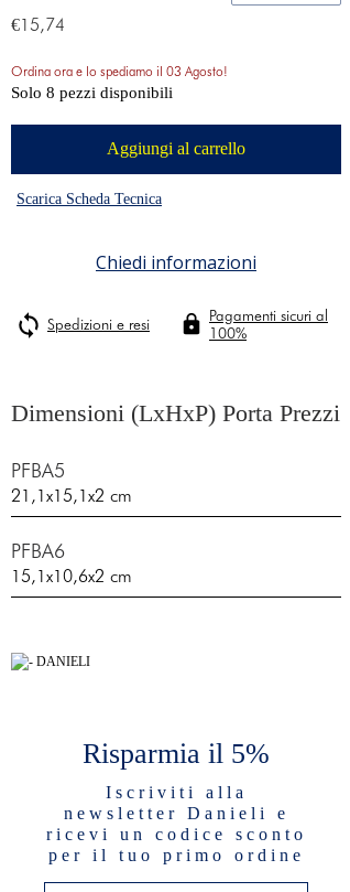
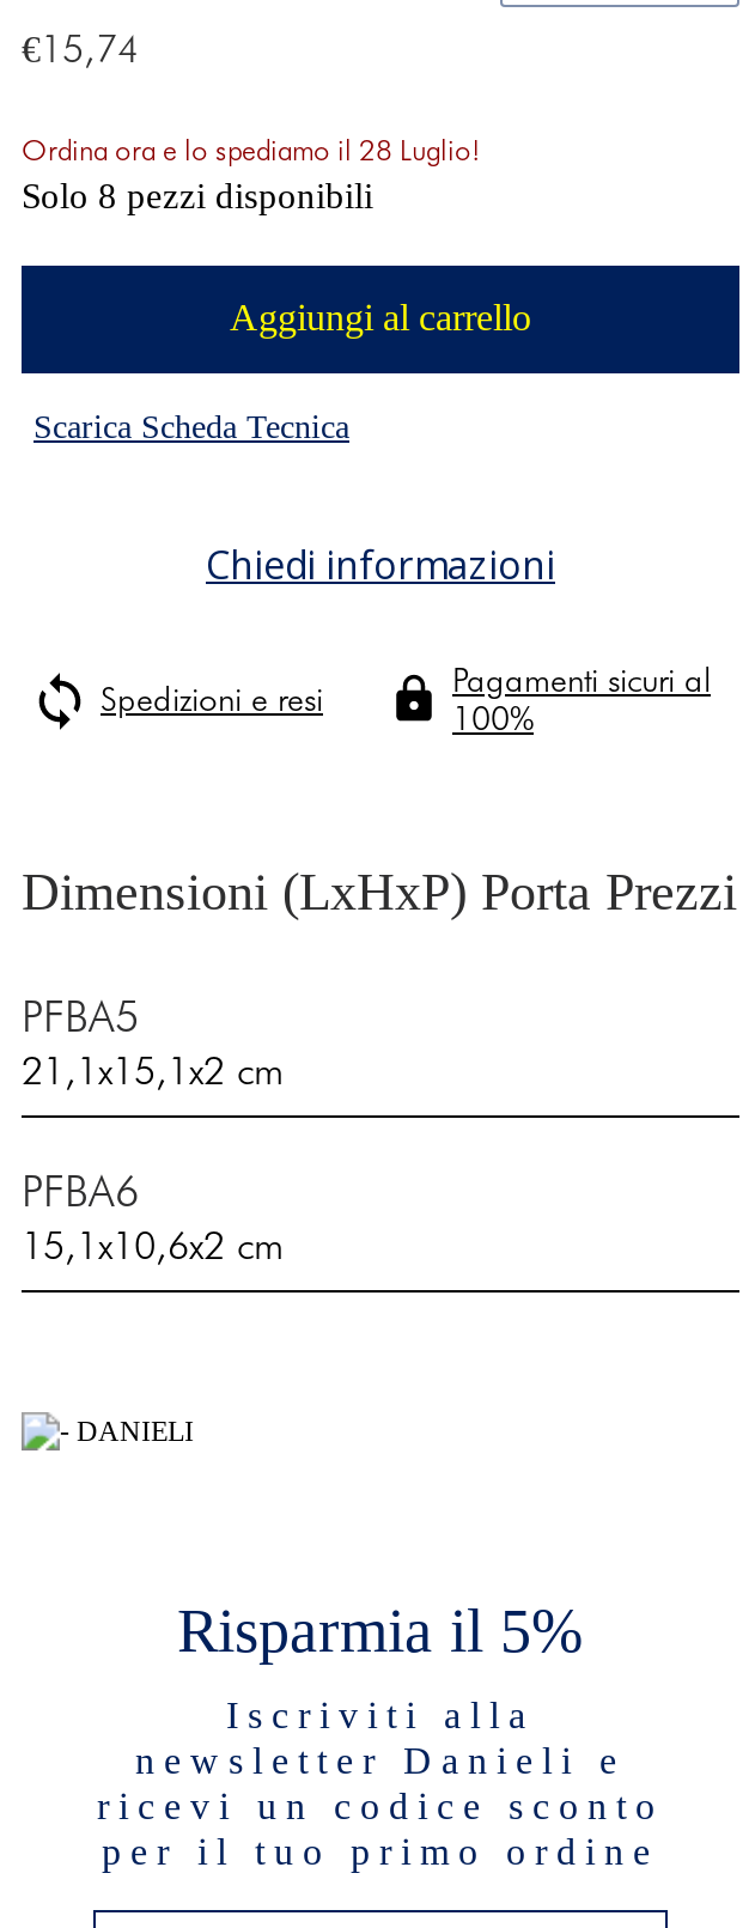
[11,62,228,79] Ordina ora e lo spediamo il 03 Agosto! -> [22,131,481,167] Ordina ora e lo spediamo il 28 Luglio!

